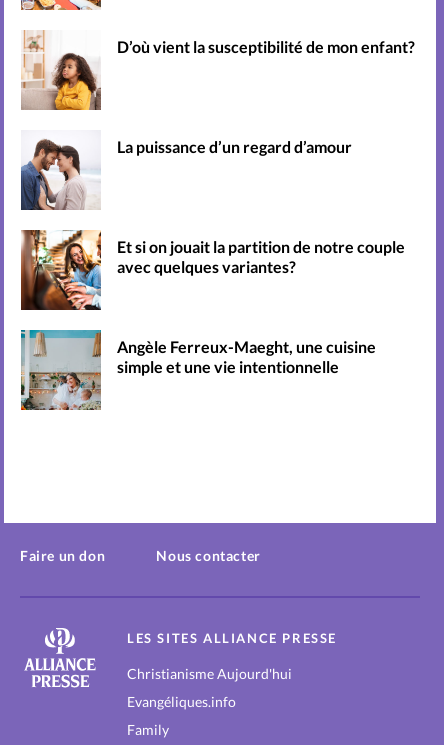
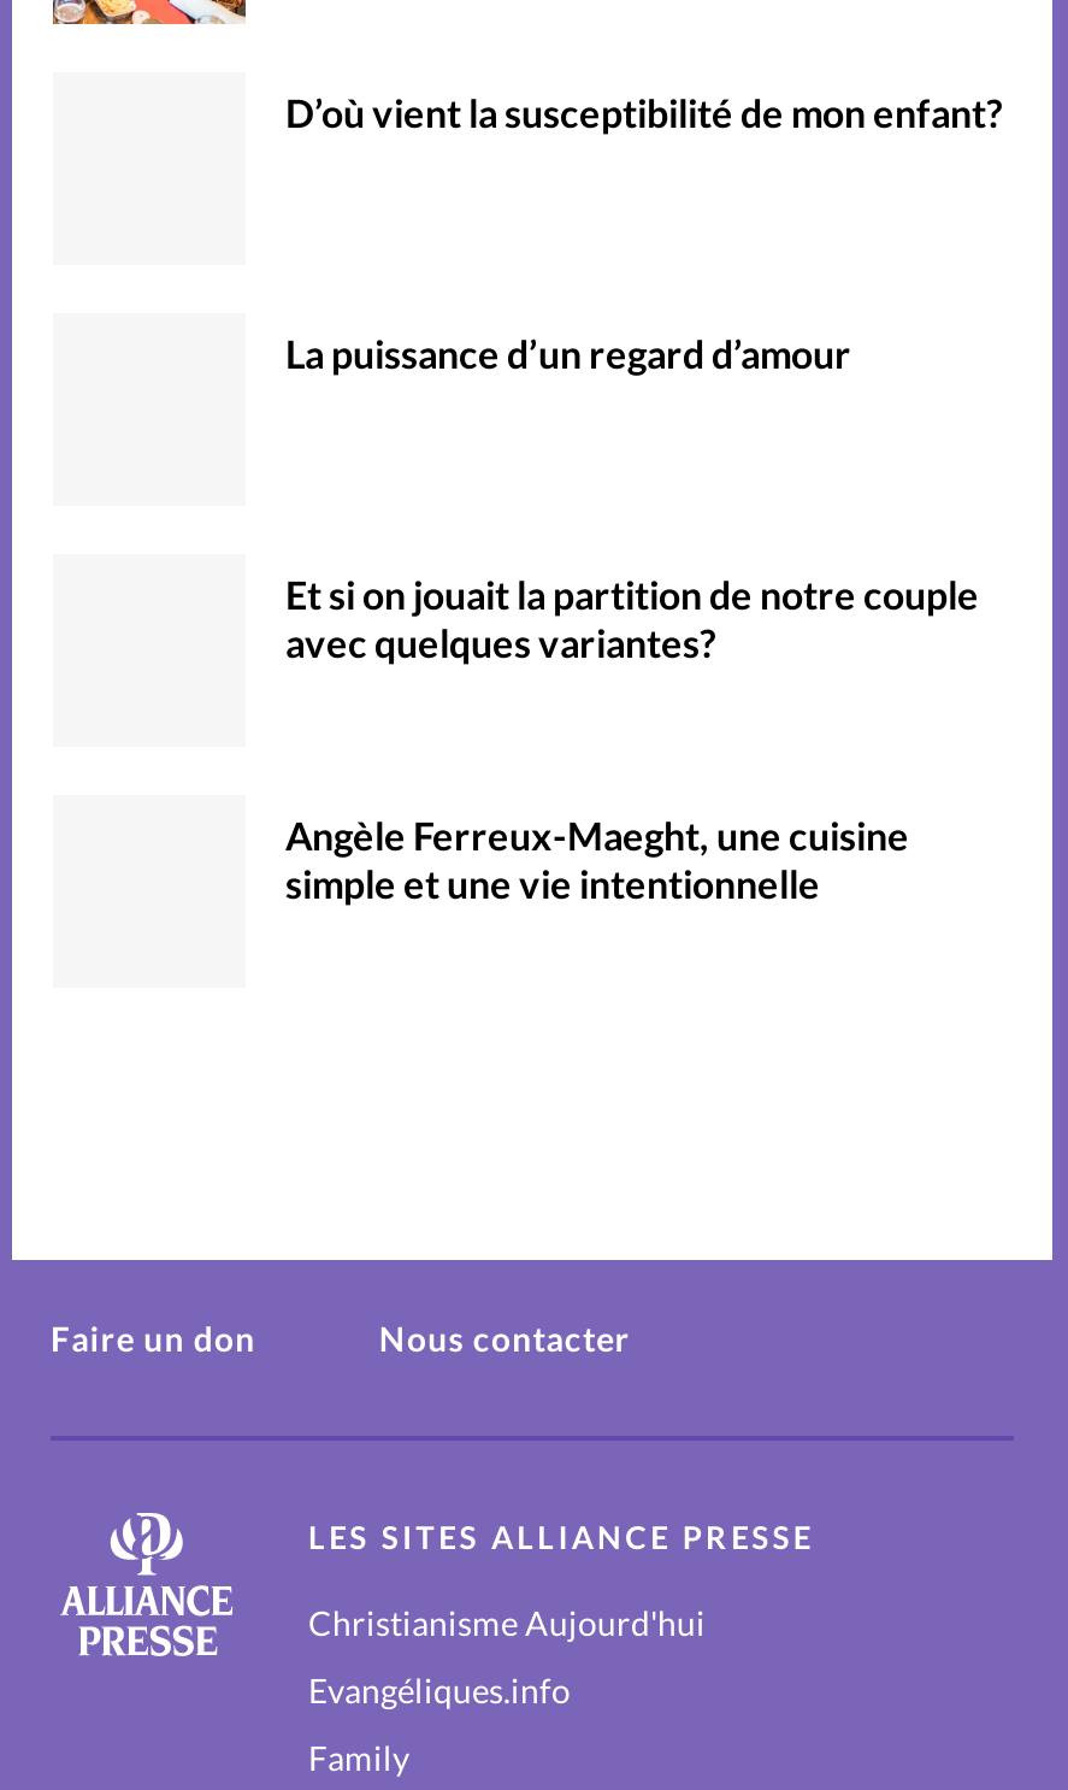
[20,30,102,111] [image] -> none
[20,138,101,211] [image] -> none
[20,229,102,311] [image] -> none
[20,329,102,411] [image] -> none

